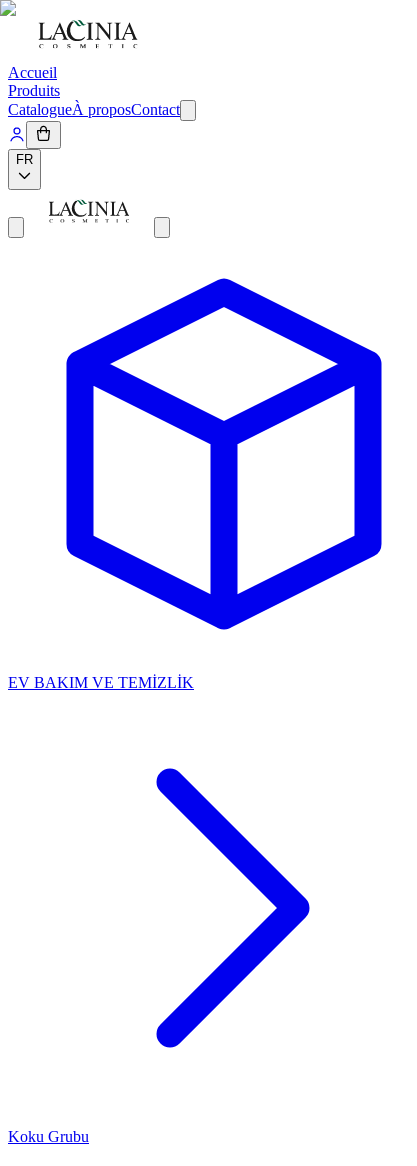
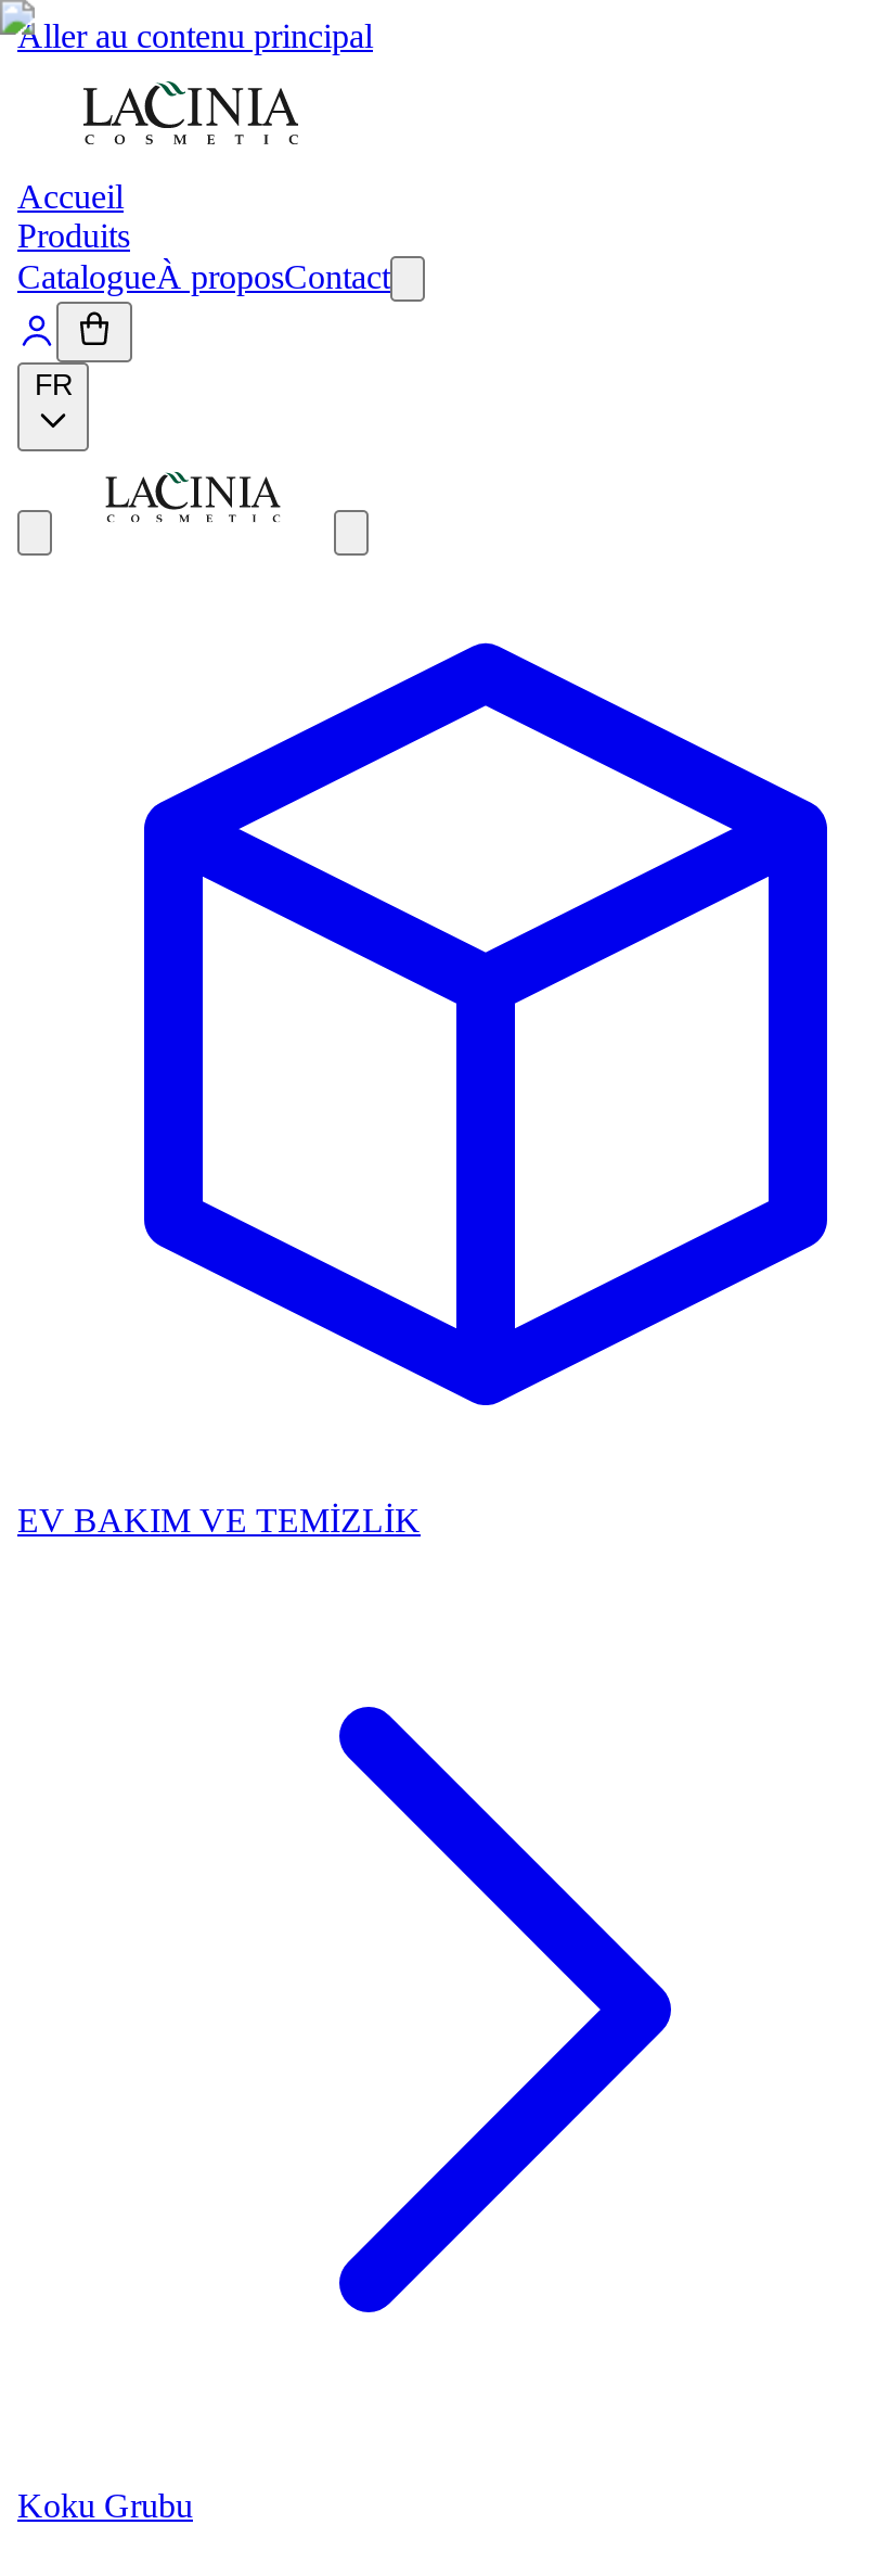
none -> [17,17,373,54] Aller au contenu principal

